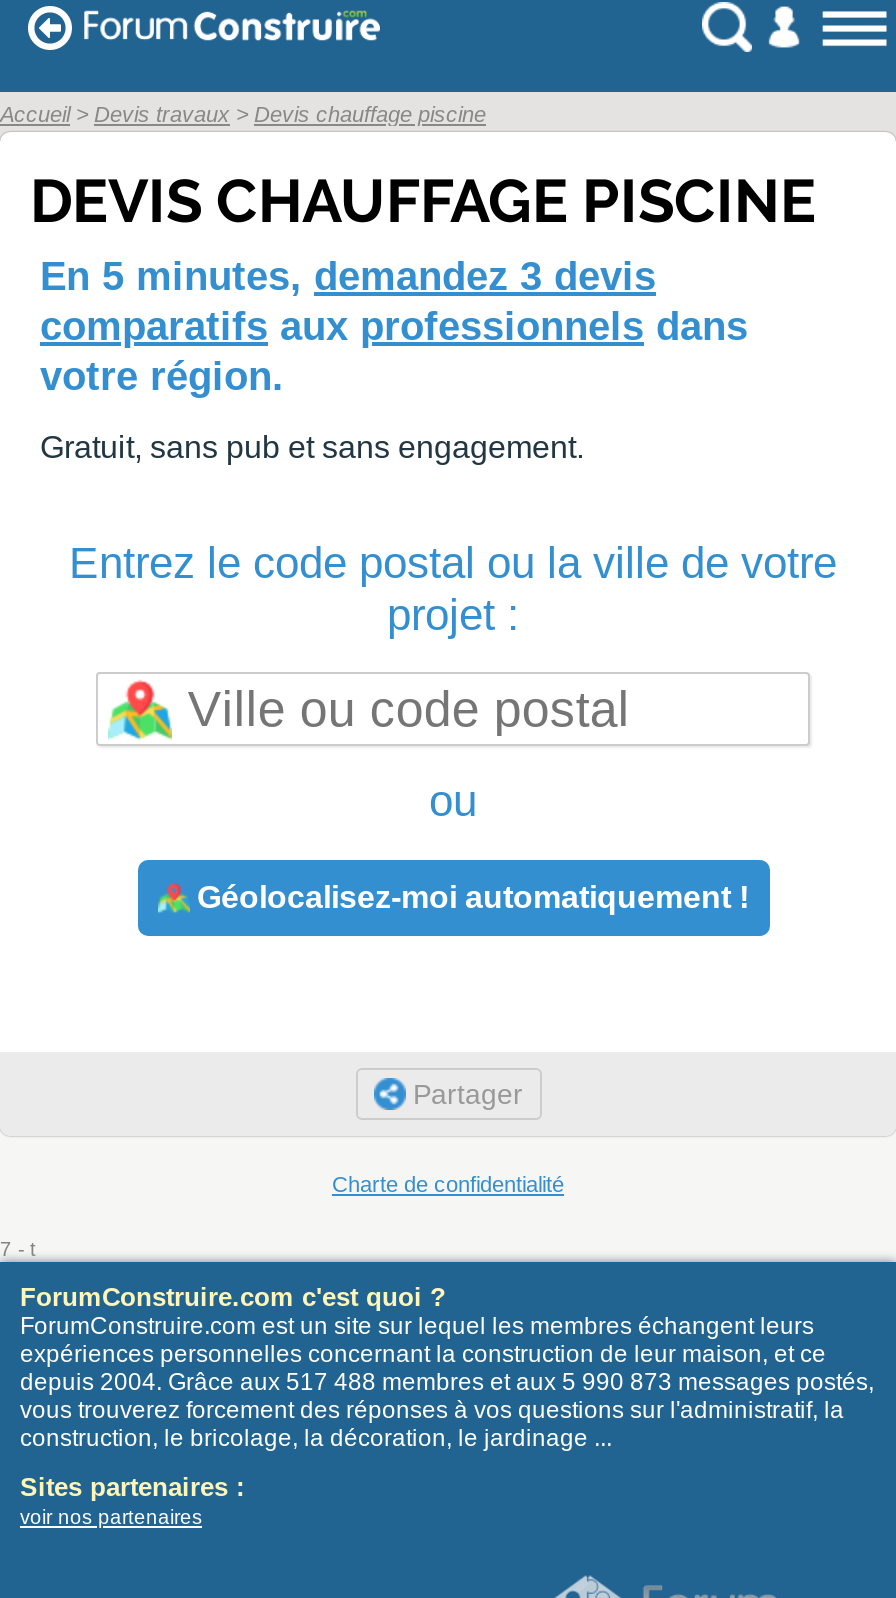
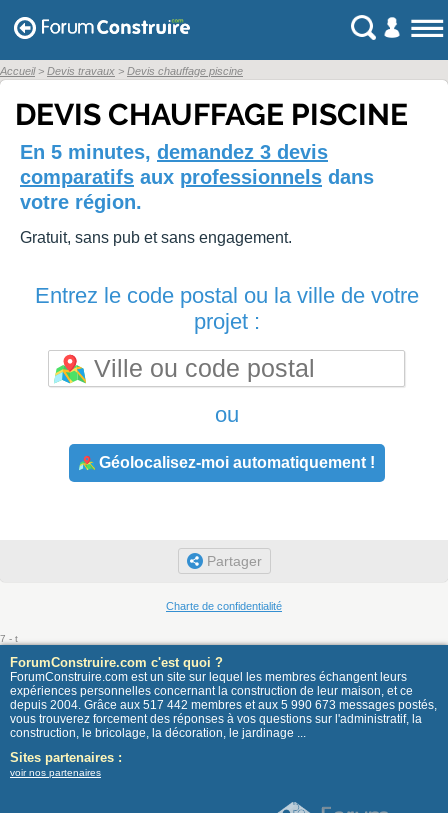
[20,1368,874,1396] depuis 2004. Grâce aux 517 488 membres et aux 5 990 873 messages postés, -> [10,698,437,712] depuis 2004. Grâce aux 517 442 membres et aux 5 990 673 messages postés,

